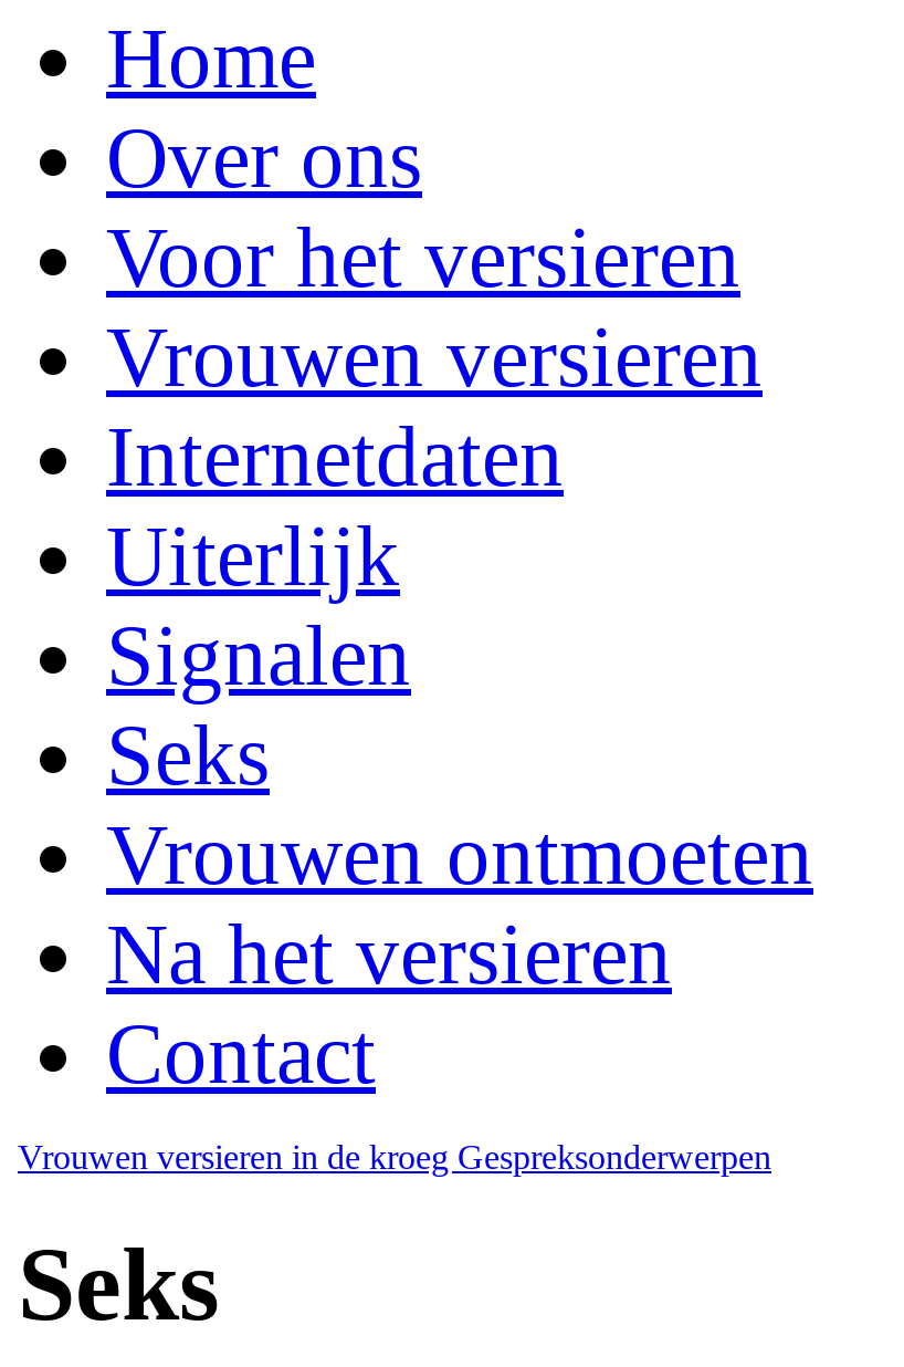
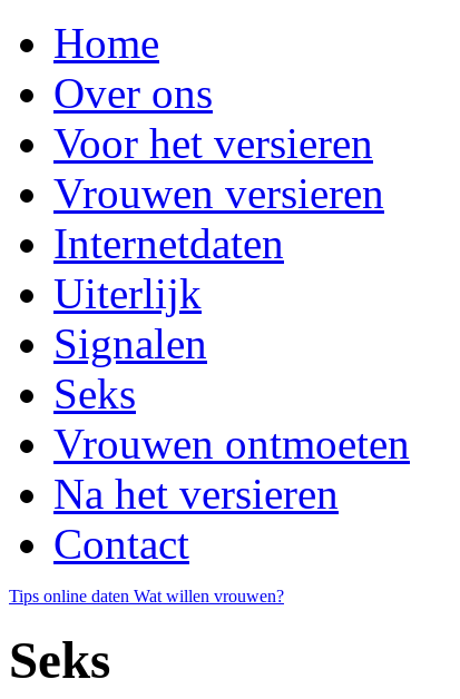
[18,1138,771,1176] Vrouwen versieren in de kroeg Gespreksonderwerpen -> [9,587,284,606] Tips online daten Wat willen vrouwen?

